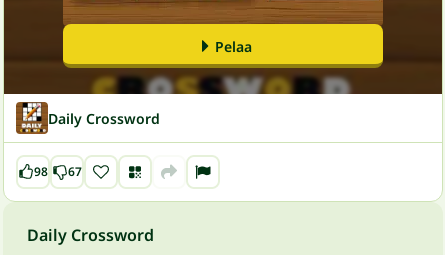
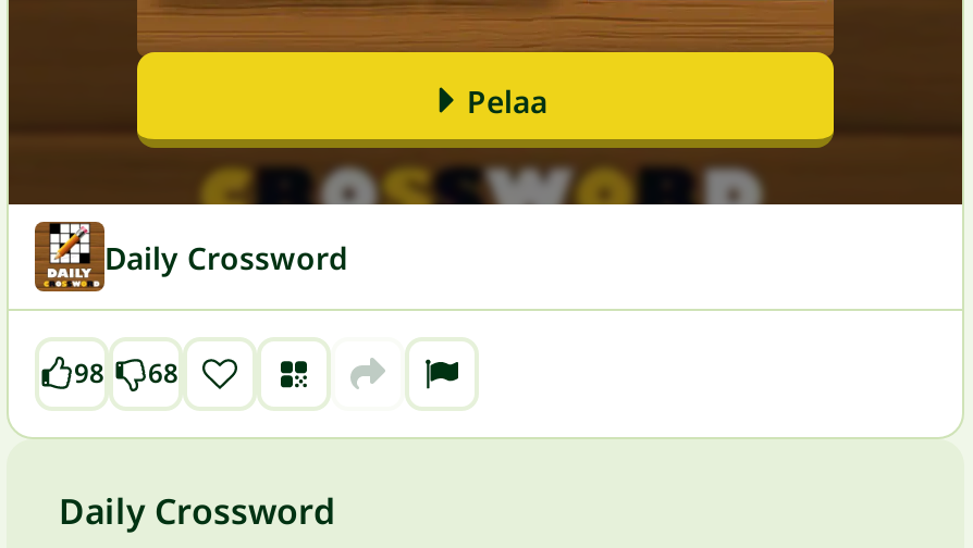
[34,163,82,180] 98 67 -> [74,354,178,391] 98 68

